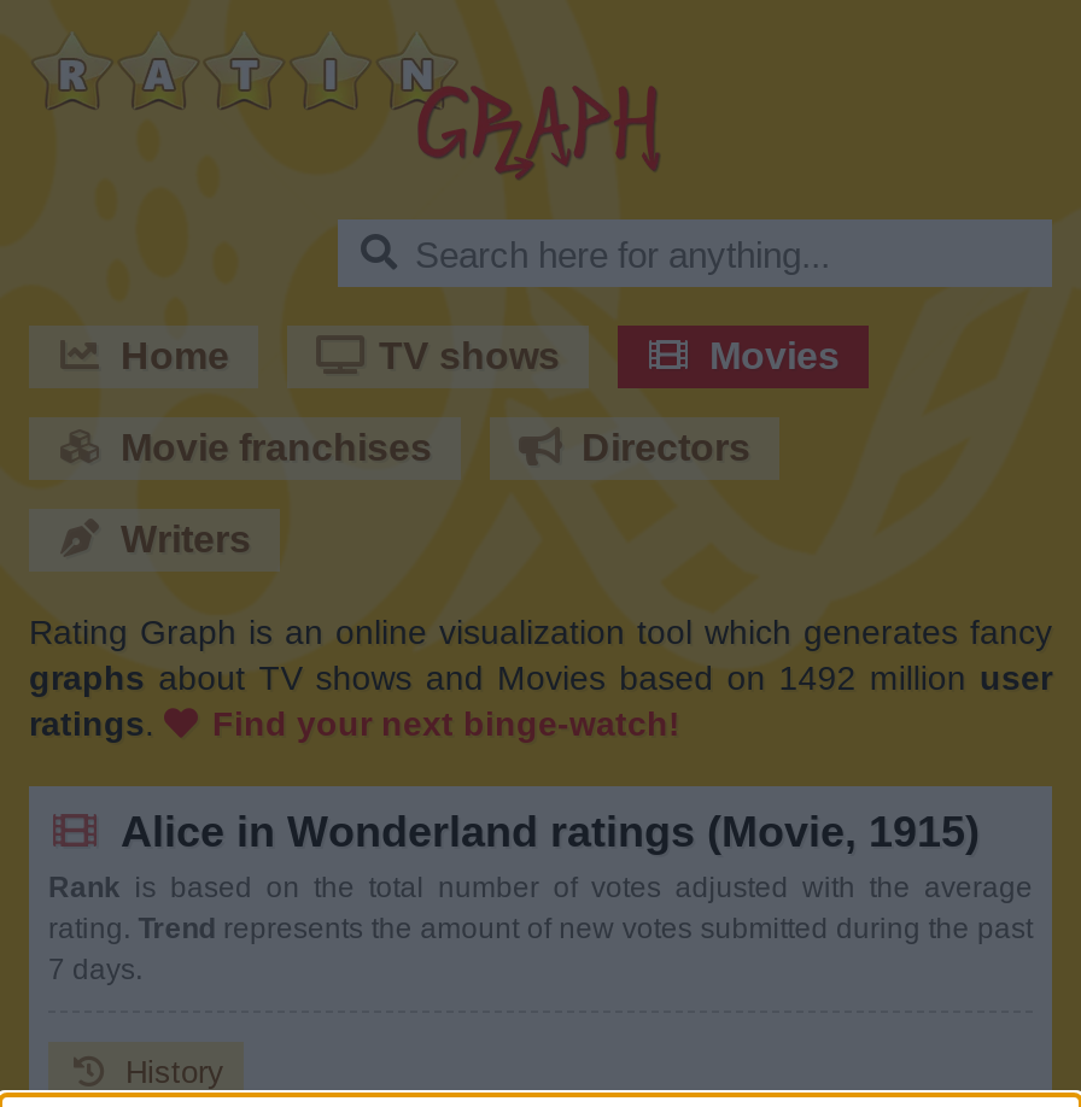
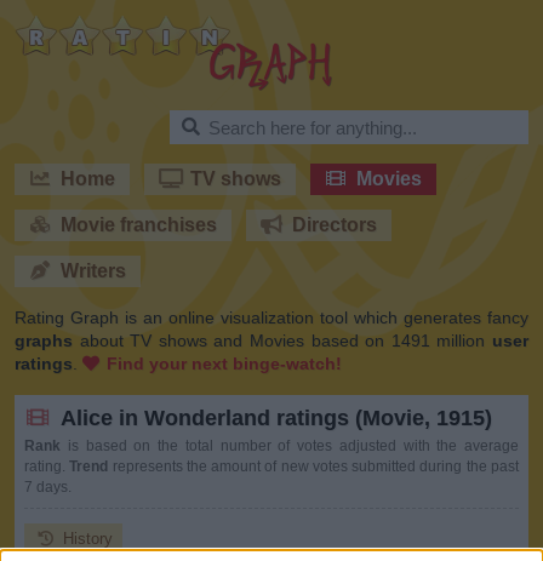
[29,658,1052,697] graphs about TV shows and Movies based on 1492 million user -> [15,331,528,350] graphs about TV shows and Movies based on 1491 million user

